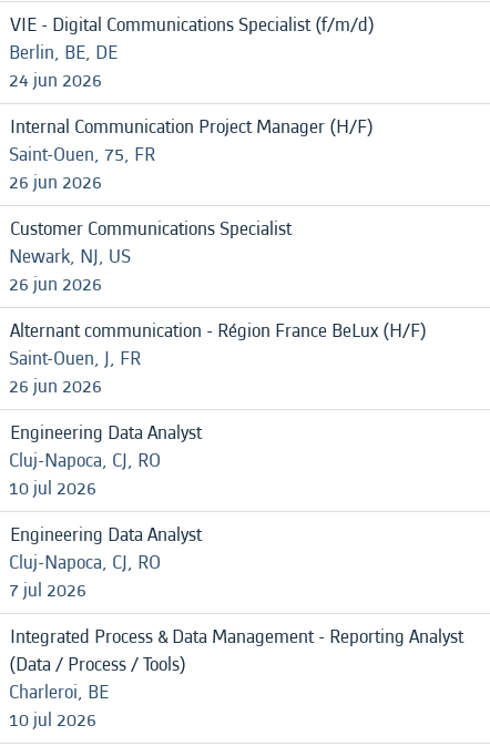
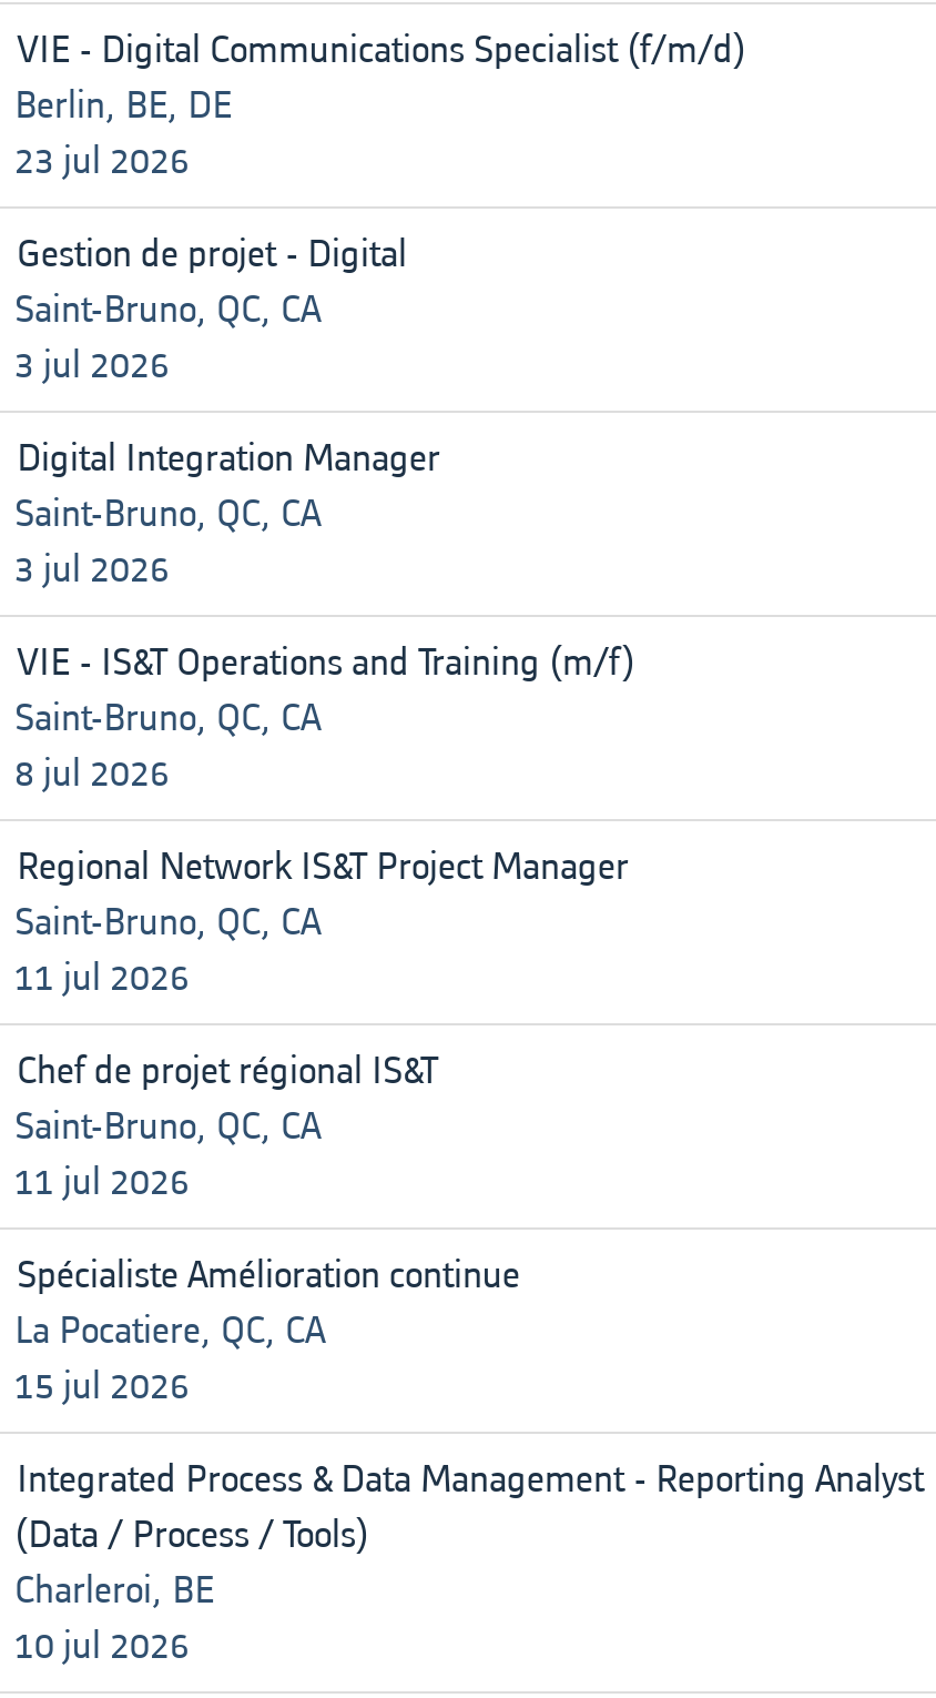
[9,67,427,604] 24 jun 2026 | Internal Communication Project Manager (H/F) | Saint-Ouen, 75, FR | 26 jun 2026 | Customer Communications Specialist | Newark, NJ, US | 26 jun 2026 | Alternant communication - Région France BeLux (H/F) | Saint-Ouen, J, FR | 26 jun 2026 | Engineering Data Analyst | Cluj-Napoca, CJ, RO | 10 jul 2026 | Engineering Data Analyst | Cluj-Napoca, CJ, RO | 7 jul 2026 -> [14,133,635,1414] 23 jul 2026 | Gestion de projet - Digital | Saint-Bruno, QC, CA | 3 jul 2026 | Digital Integration Manager | Saint-Bruno, QC, CA | 3 jul 2026 | VIE - IS&T Operations and Training (m/f) | Saint-Bruno, QC, CA | 8 jul 2026 | Regional Network IS&T Project Manager | Saint-Bruno, QC, CA | 11 jul 2026 | Chef de projet régional IS&T | Saint-Bruno, QC, CA | 11 jul 2026 | Spécialiste Amélioration continue | La Pocatiere, QC, CA | 15 jul 2026

